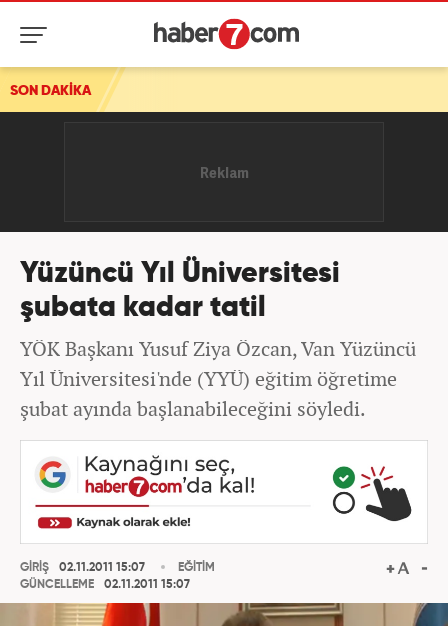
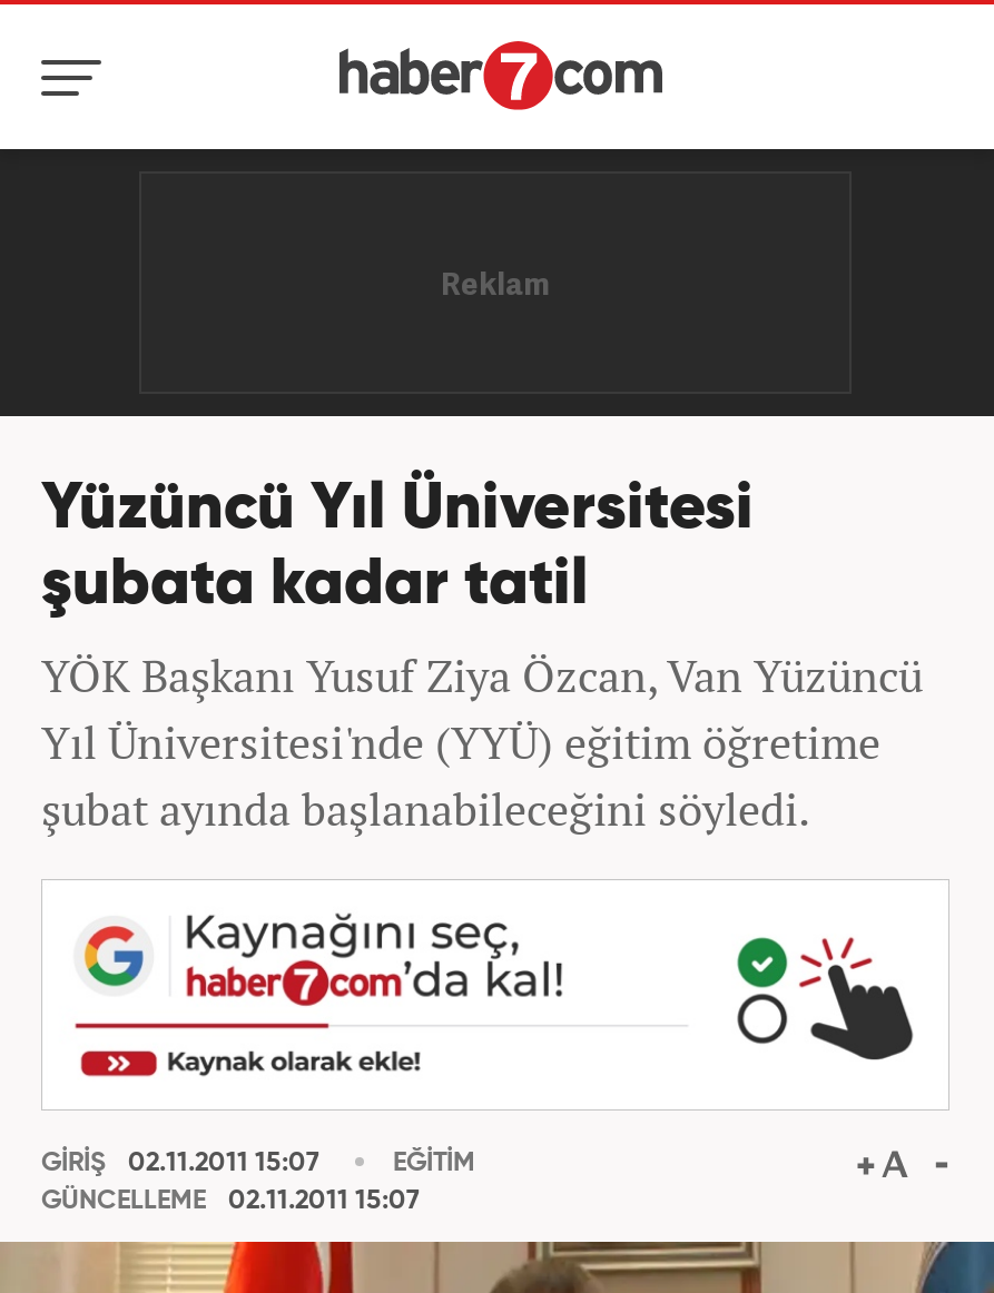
[10,84,91,98] SON DAKİKA -> none

